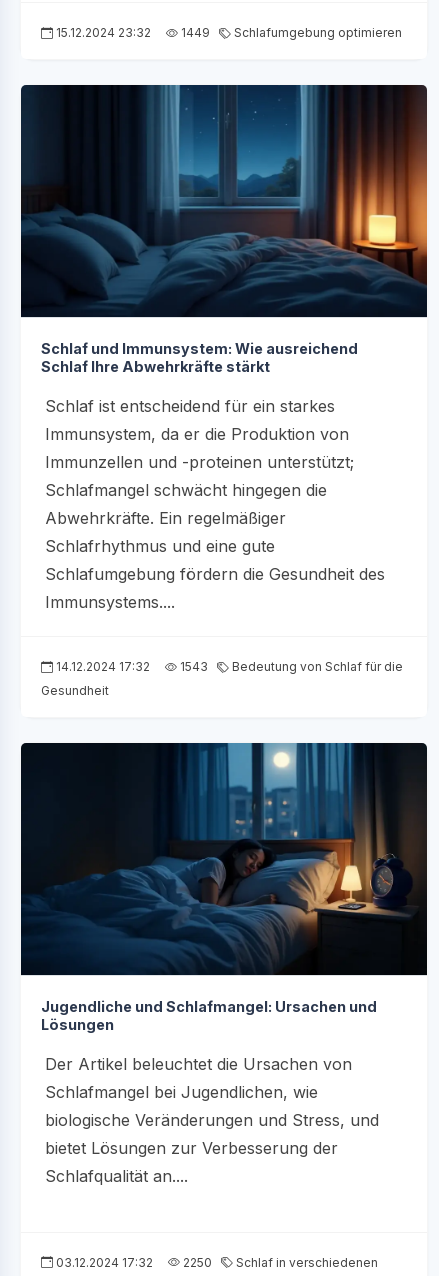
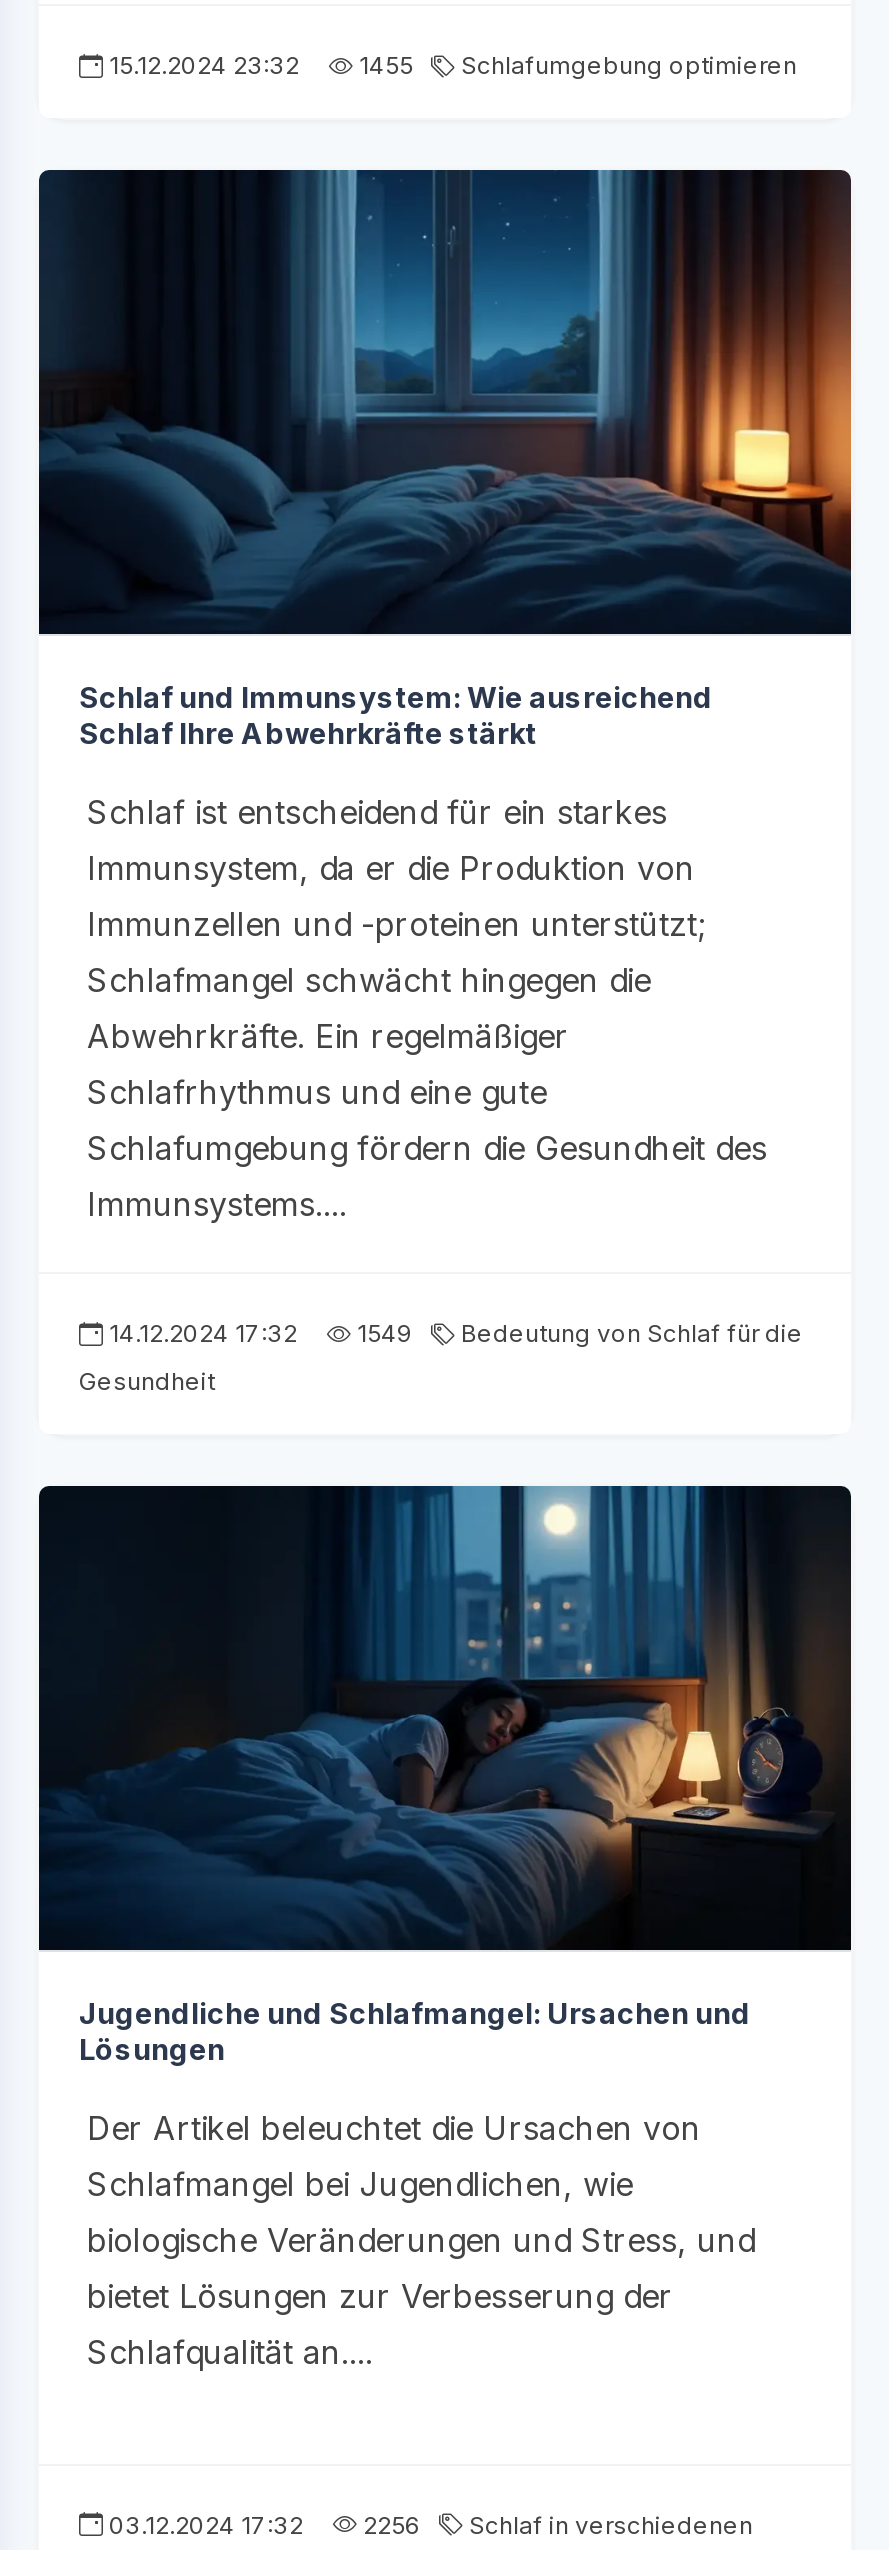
[53,25,402,40] 15.12.2024 23:32 1449 Schlafumgebung optimieren -> [103,51,797,81] 15.12.2024 23:32 1455 Schlafumgebung optimieren
[53,659,403,674] 14.12.2024 17:32 1543 Bedeutung von Schlaf für die -> [103,1318,803,1348] 14.12.2024 17:32 1549 Bedeutung von Schlaf für die
[53,1255,378,1270] 03.12.2024 17:32 2250 Schlaf in verschiedenen -> [103,2510,753,2540] 03.12.2024 17:32 2256 Schlaf in verschiedenen

